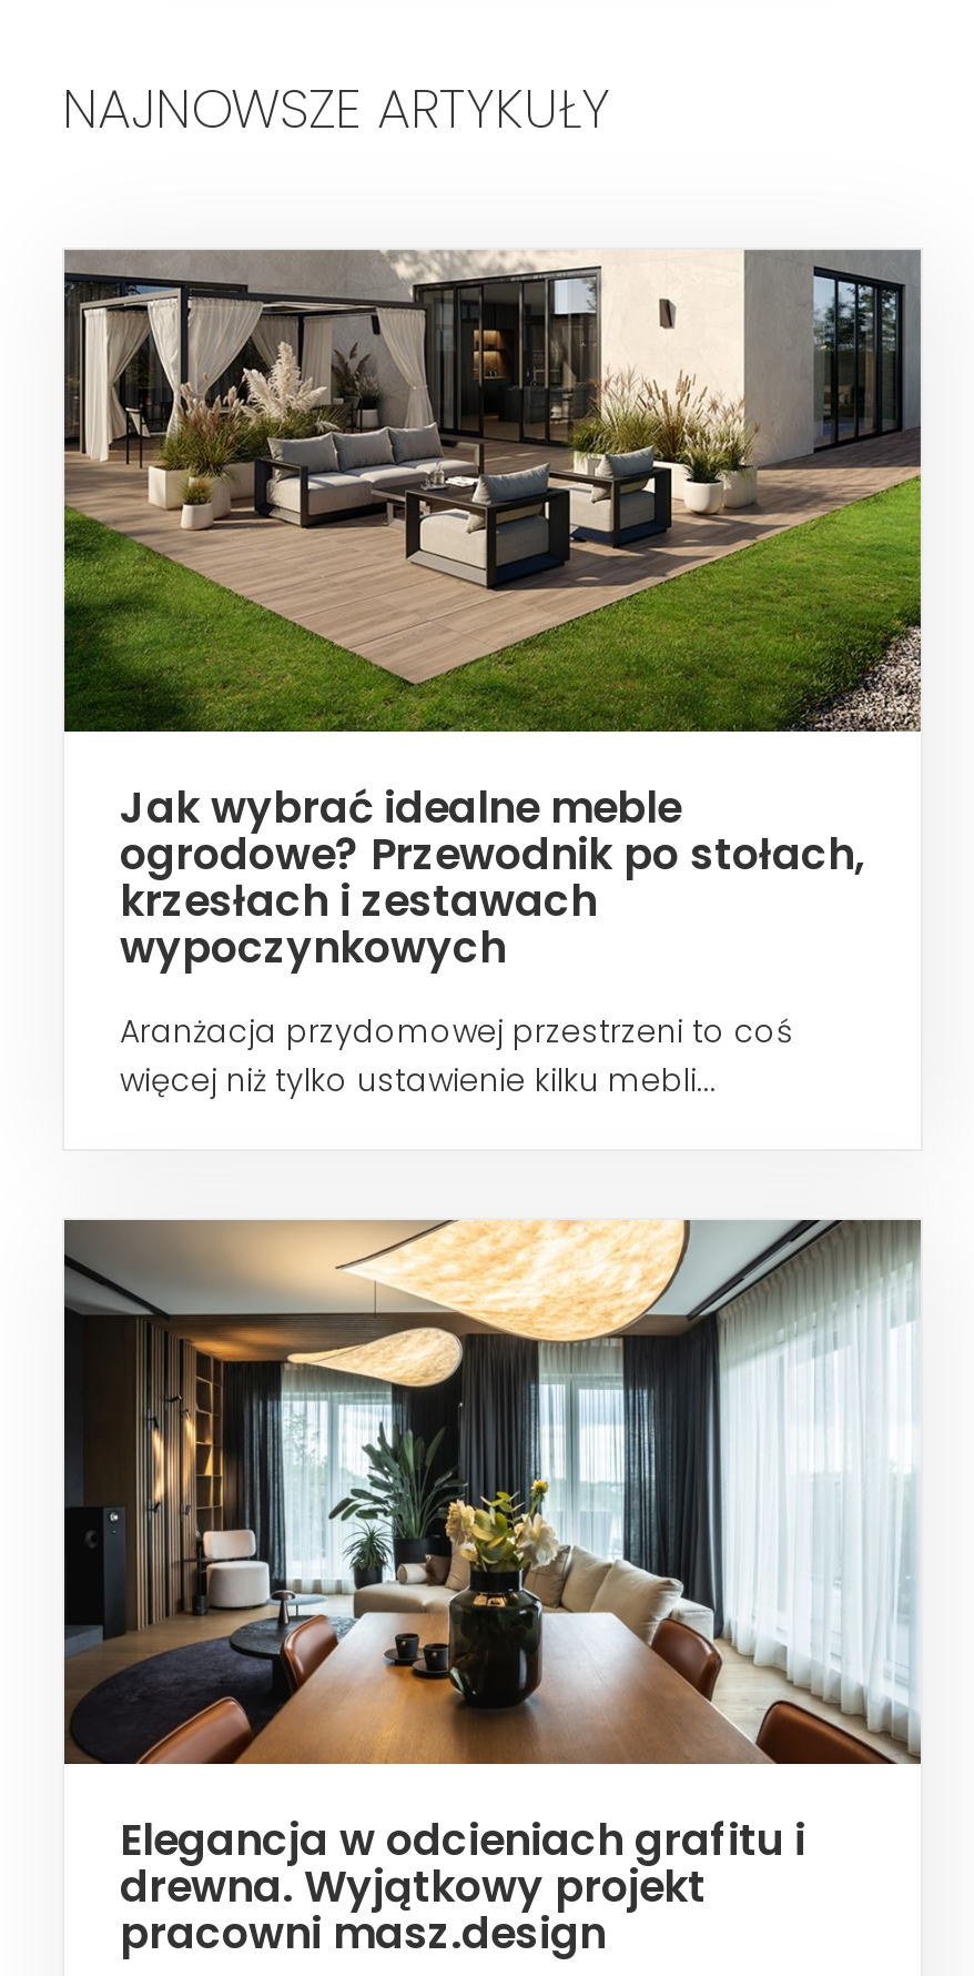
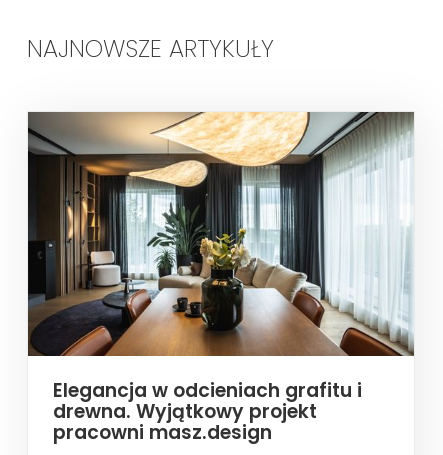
[62,250,923,1103] [image] | Jak wybrać idealne meble | ogrodowe? Przewodnik po stołach, | krzesłach i zestawach | wypoczynkowych | Aranżacja przydomowej przestrzeni to coś | więcej niż tylko ustawienie kilku mebli... -> none

